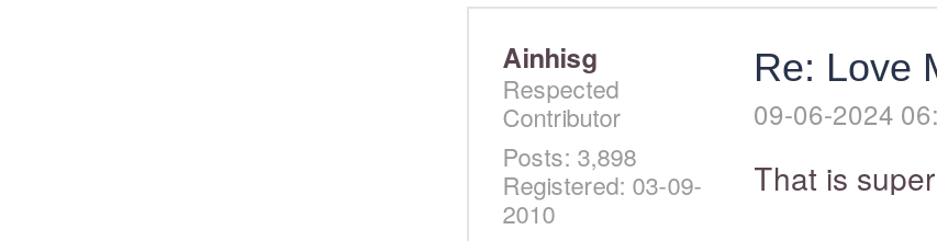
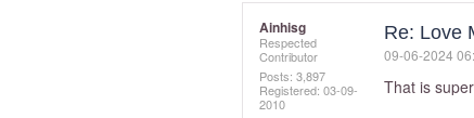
[502,138,636,173] Posts: 3,898 -> [259,67,326,84] Posts: 3,897

